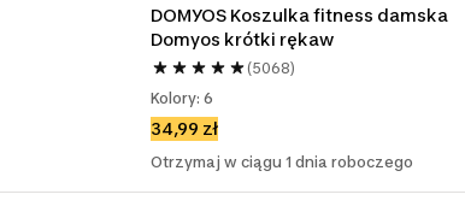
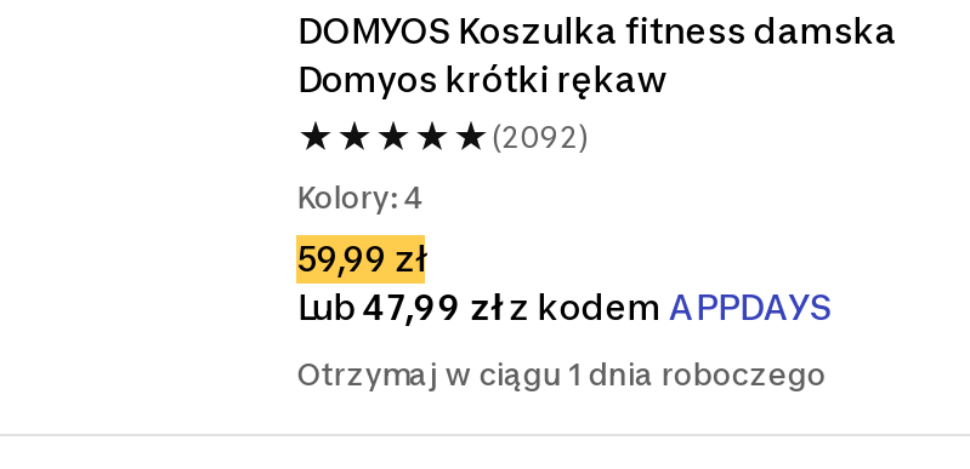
[247,59,296,77] (5068) -> [491,119,588,155] (2092)
[151,89,214,107] Kolory: 6 -> [297,179,423,215] Kolory: 4
[151,118,218,138] 34,99 zł -> [297,237,831,327] 59,99 zł | Lub 47,99 zł z kodem APPDAYS

